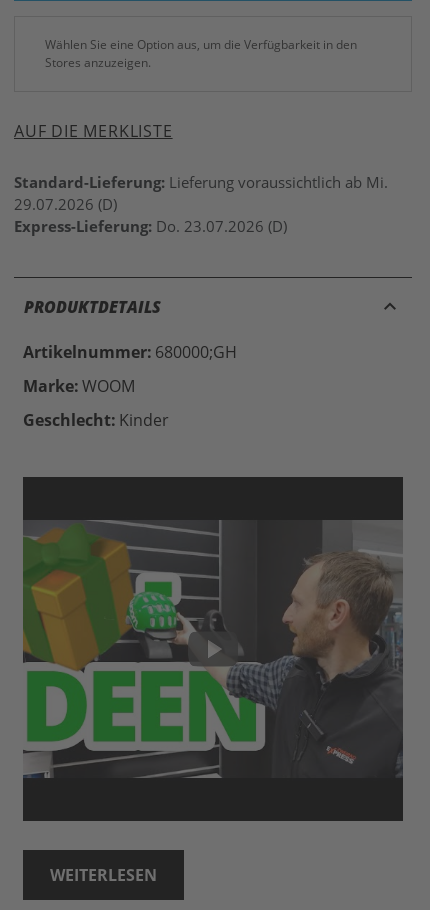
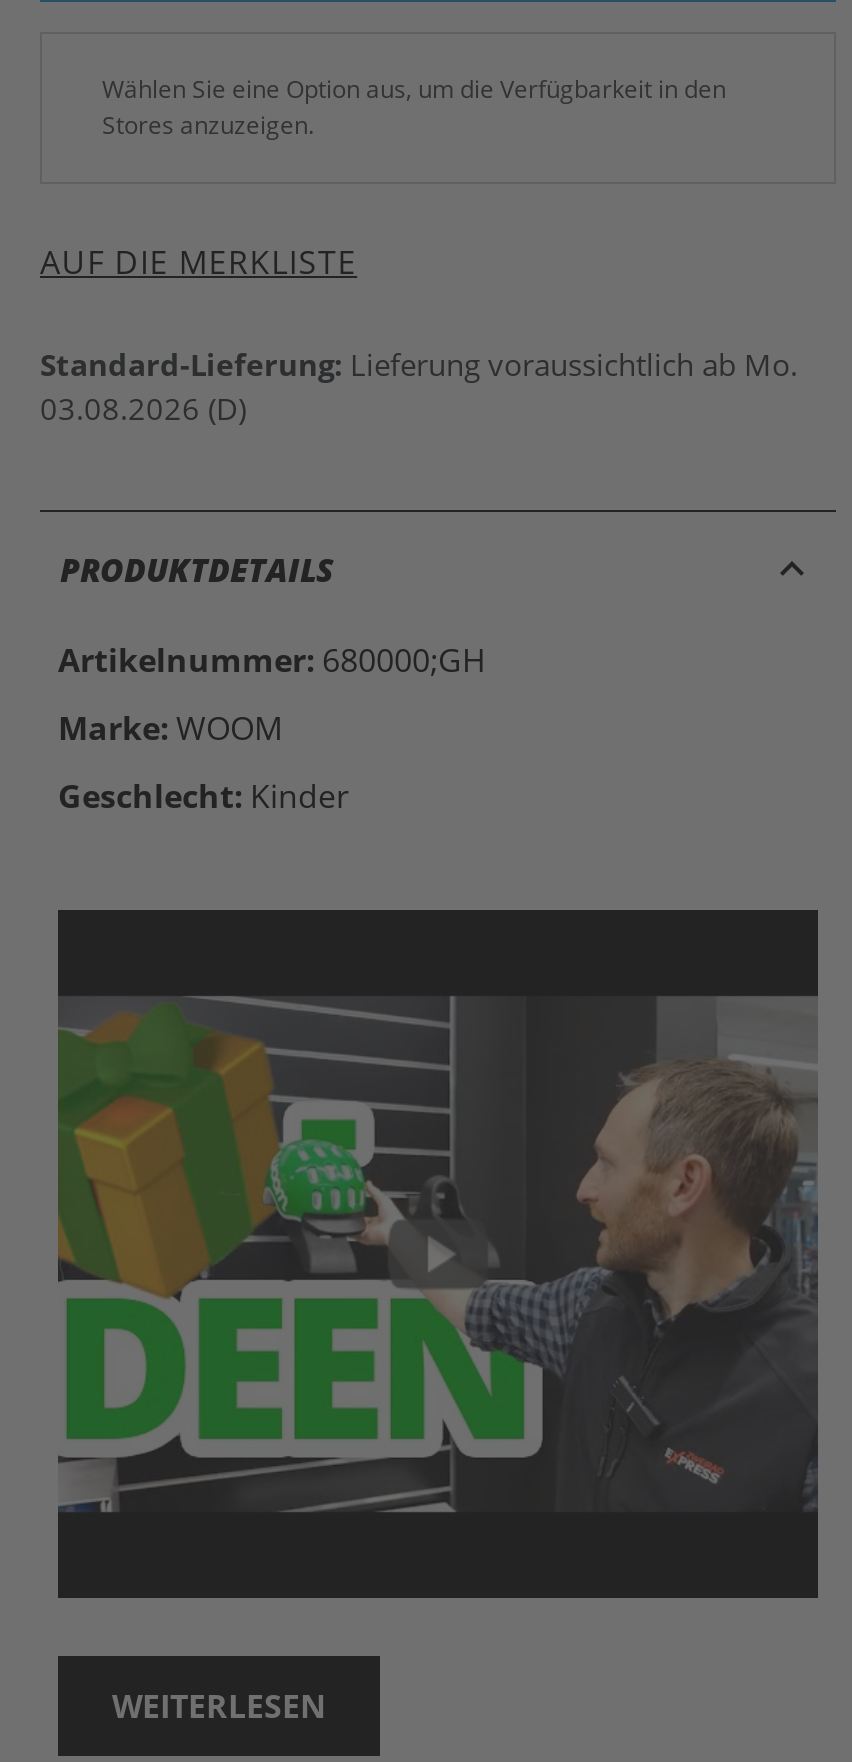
[14,172,388,236] Standard-Lieferung: Lieferung voraussichtlich ab Mi. | 29.07.2026 (D) | Express-Lieferung: Do. 23.07.2026 (D) -> [40,345,798,429] Standard-Lieferung: Lieferung voraussichtlich ab Mo. | 03.08.2026 (D)

